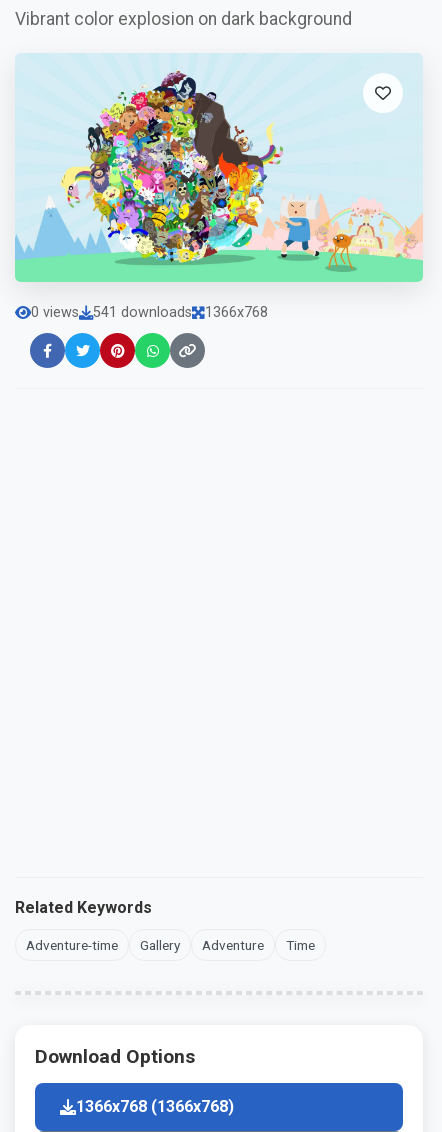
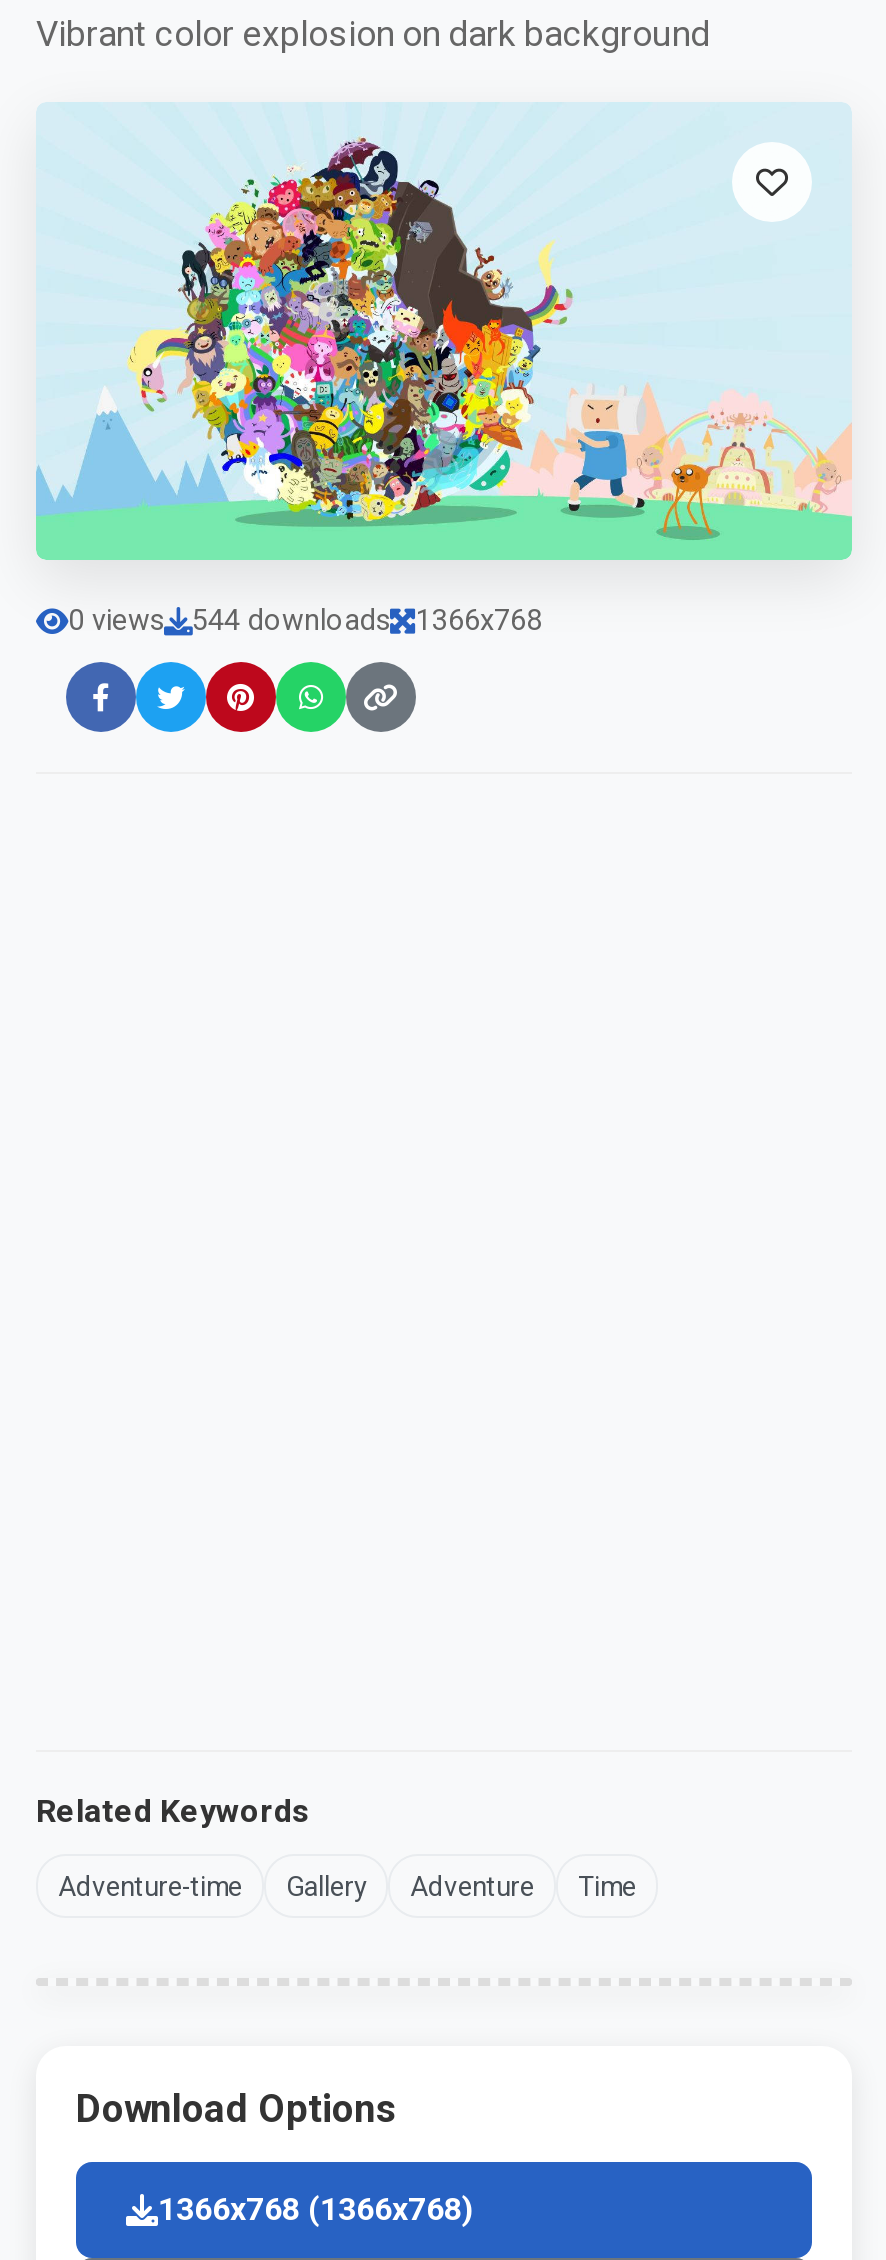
[31,304,268,321] 0 views 541 downloads 1366x768 -> [68,605,542,639] 0 views 544 downloads 1366x768

